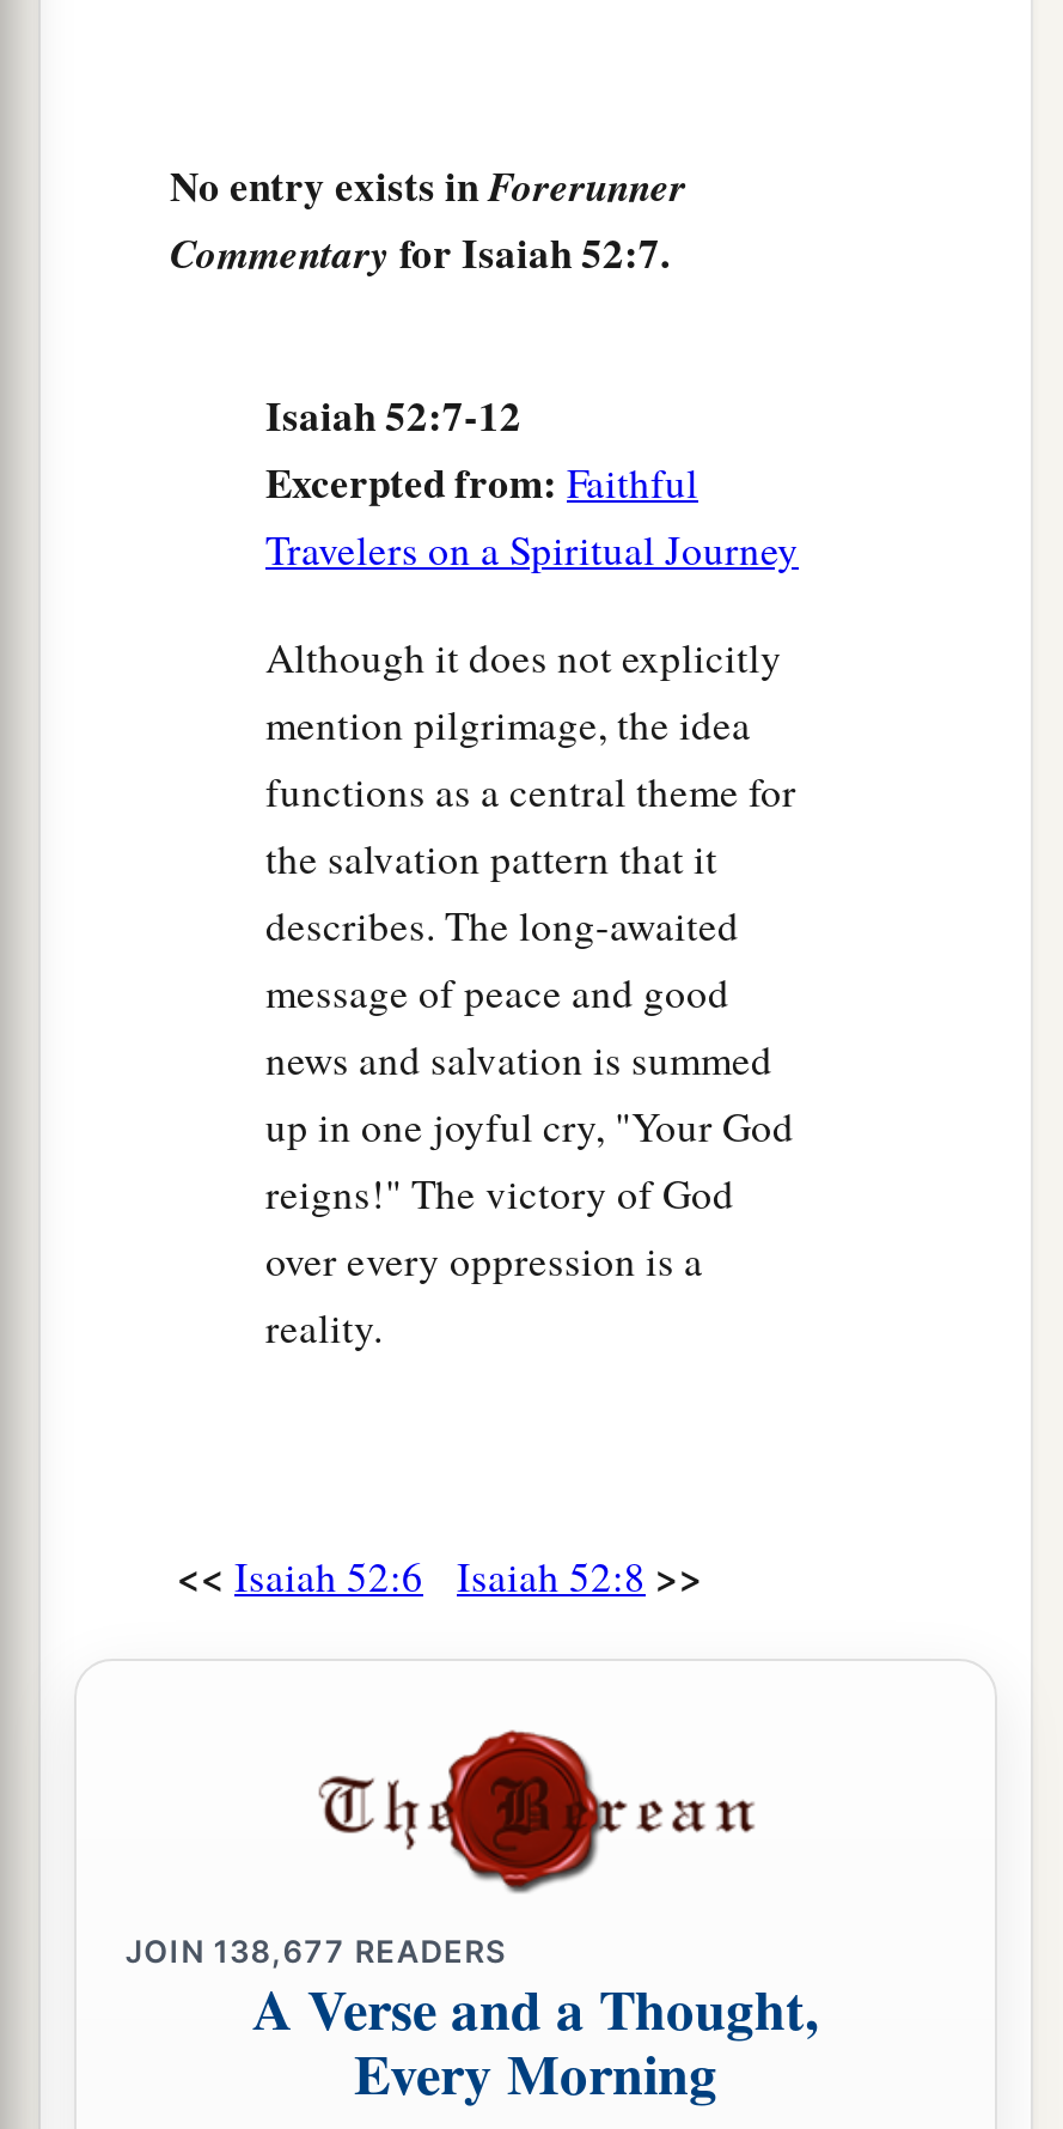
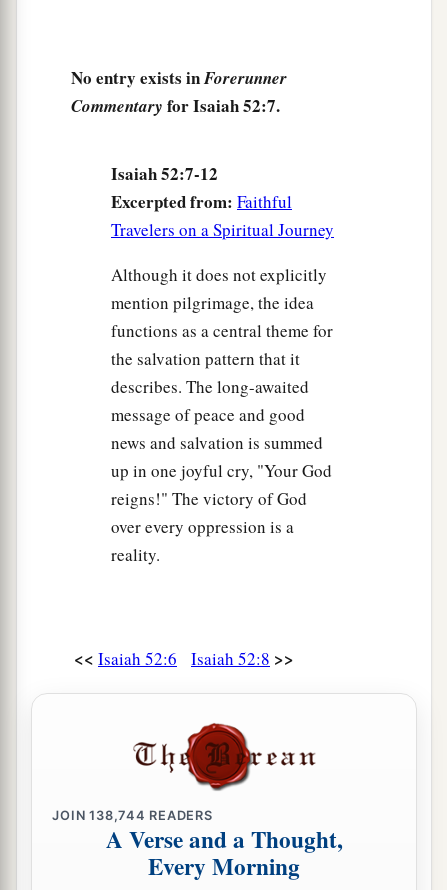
[125,1933,507,1969] JOIN 138,677 READERS -> [52,808,213,823] JOIN 138,744 READERS

